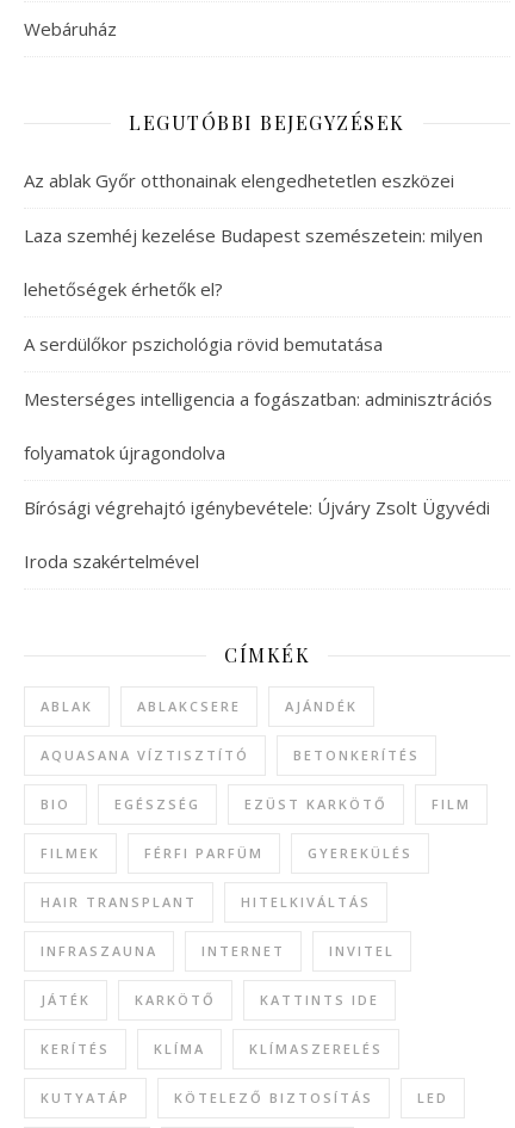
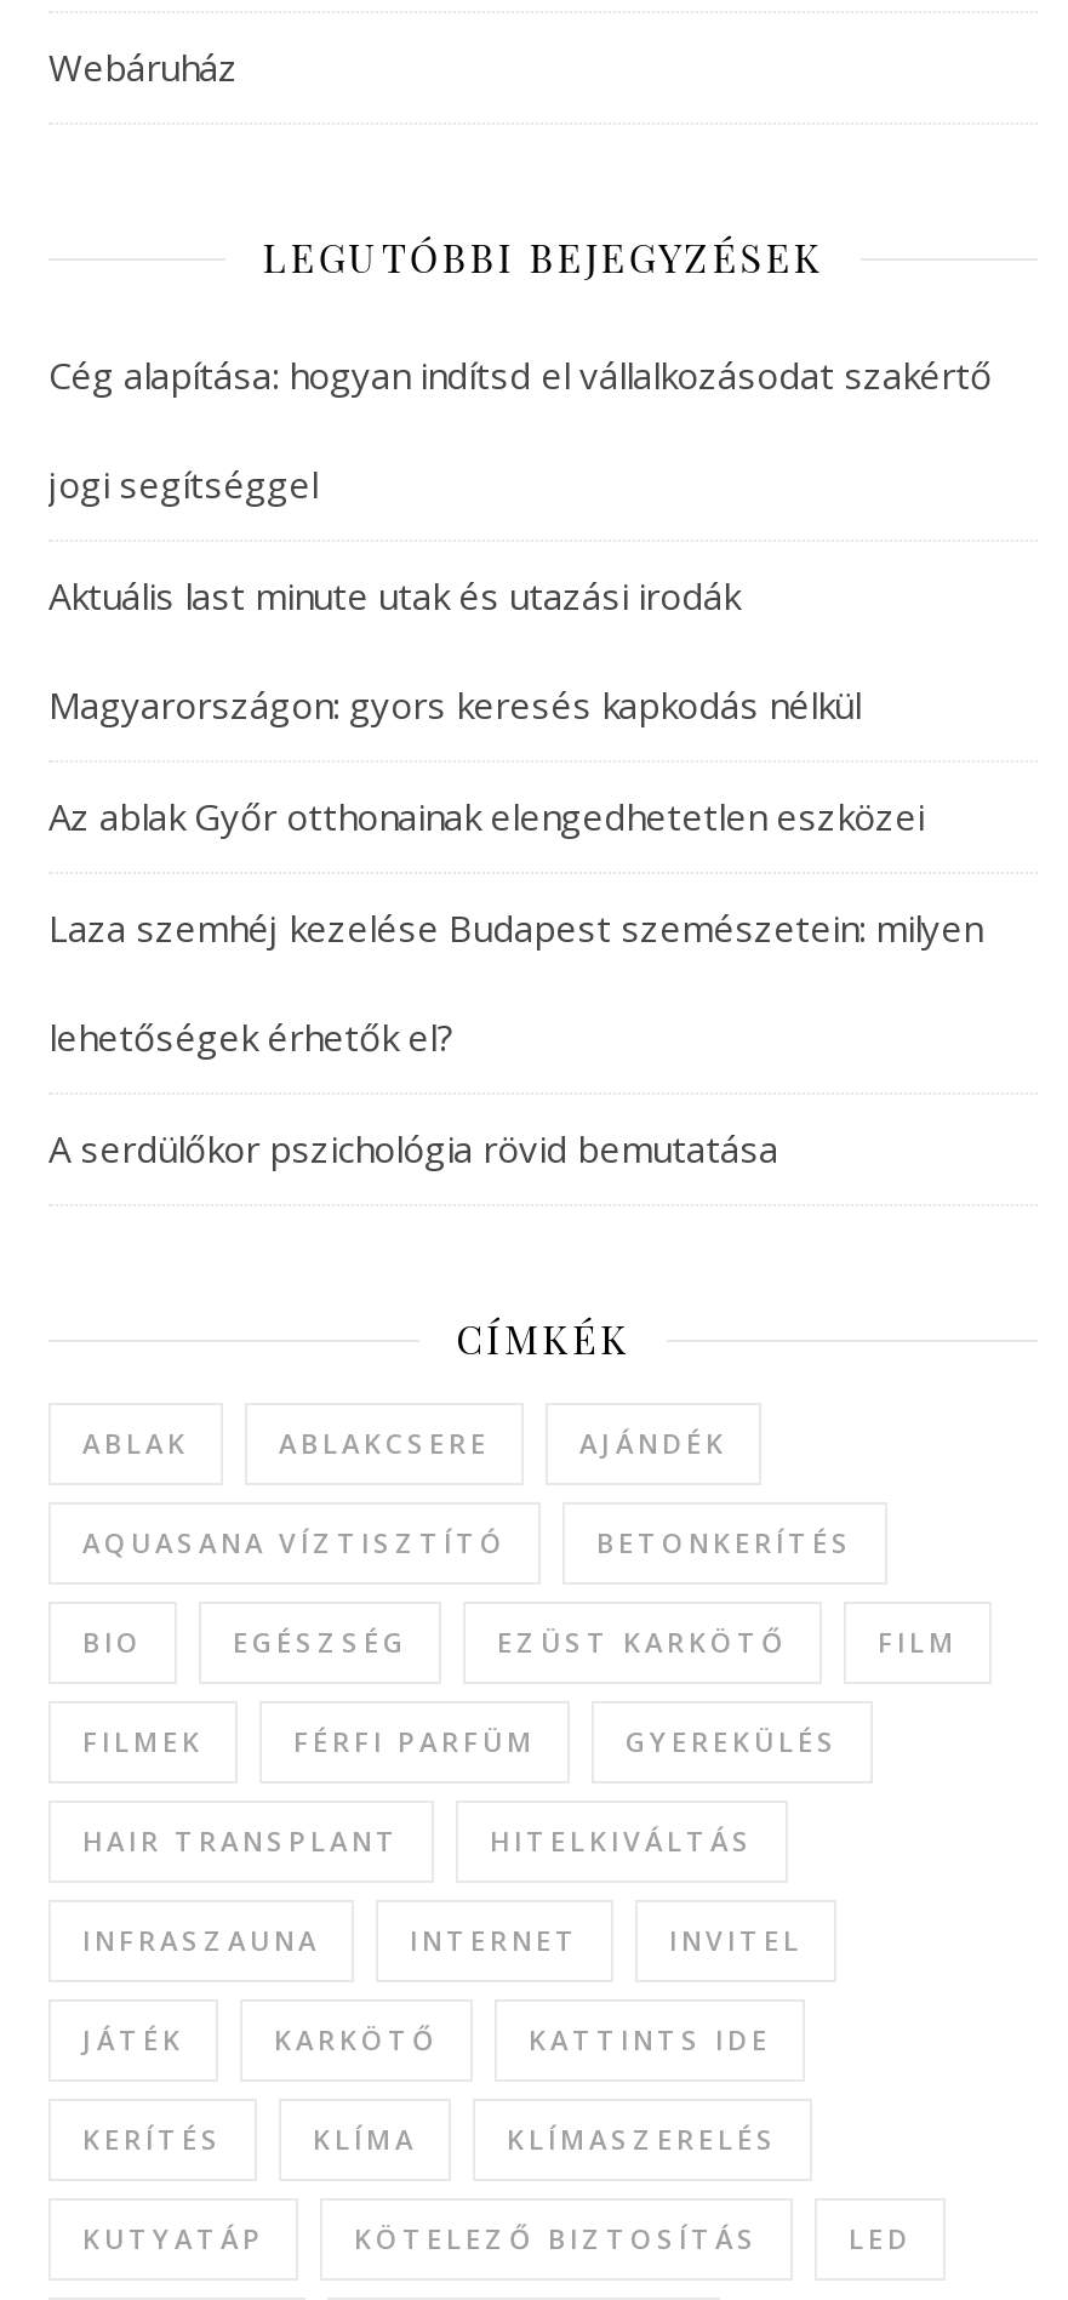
none -> [48,350,992,729] Cég alapítása: hogyan indítsd el vállalkozásodat szakértő | jogi segítséggel | Aktuális last minute utak és utazási irodák | Magyarországon: gyors keresés kapkodás nélkül
moved [24,168,483,356] -> [48,792,982,1172]: Az ablak Győr otthonainak elengedhetetlen eszközei | Laza szemhéj kezelése Budapest szemészetein: milyen | lehetőségek érhetők el? | A serdülőkor pszichológia rövid bemutatása
[24,387,492,573] Mesterséges intelligencia a fogászatban: adminisztrációs | folyamatok újragondolva | Bírósági végrehajtó igénybevétele: Újváry Zsolt Ügyvédi | Iroda szakértelmével -> none

